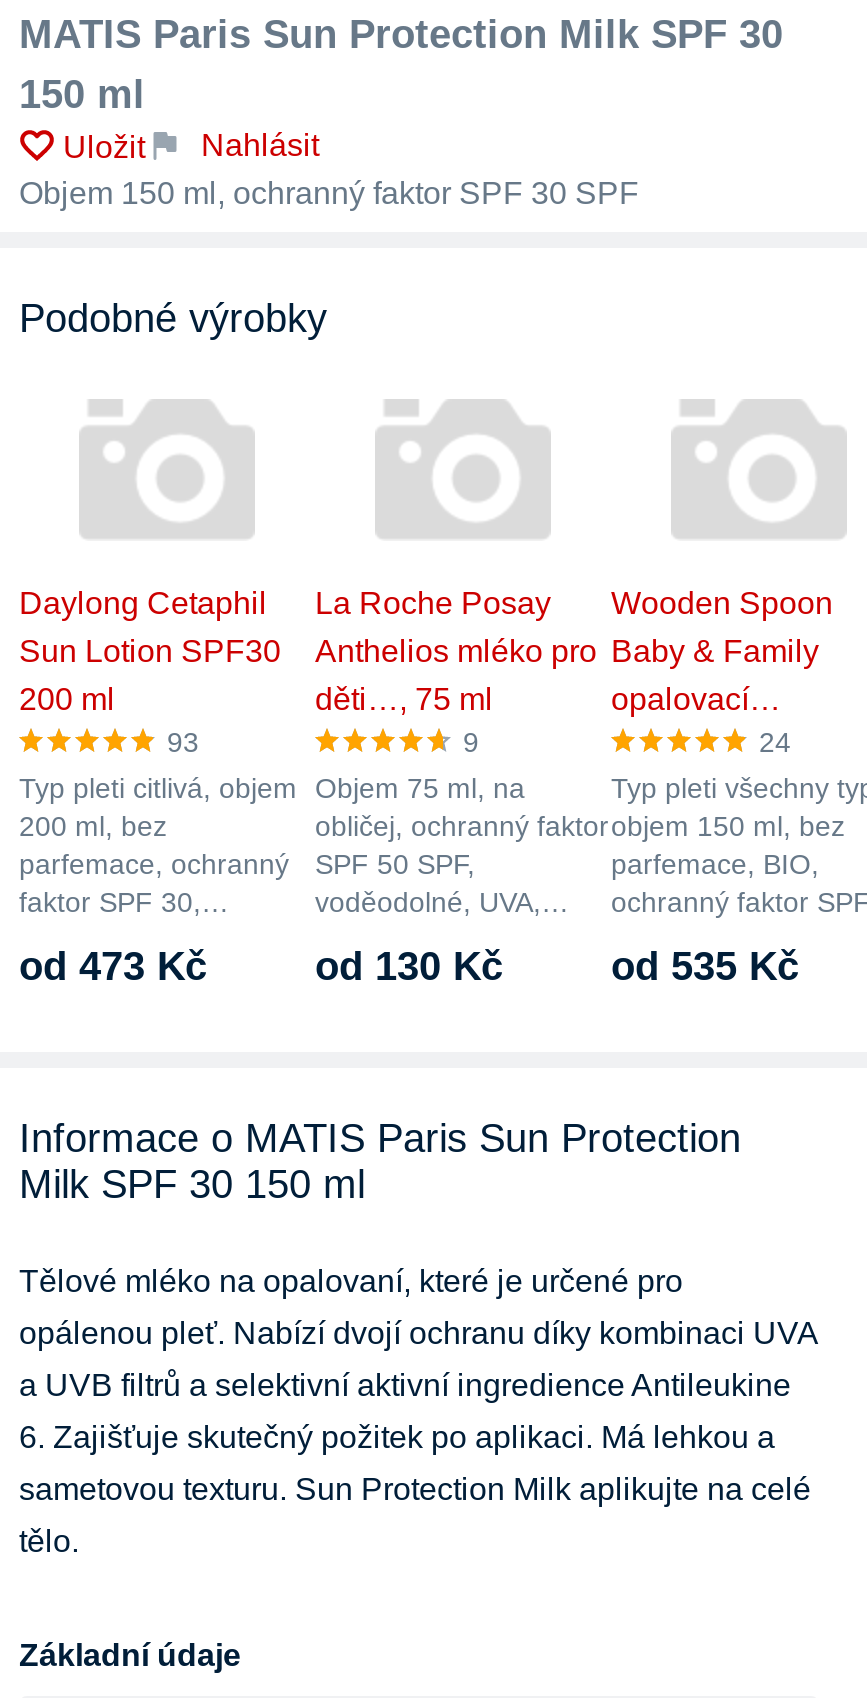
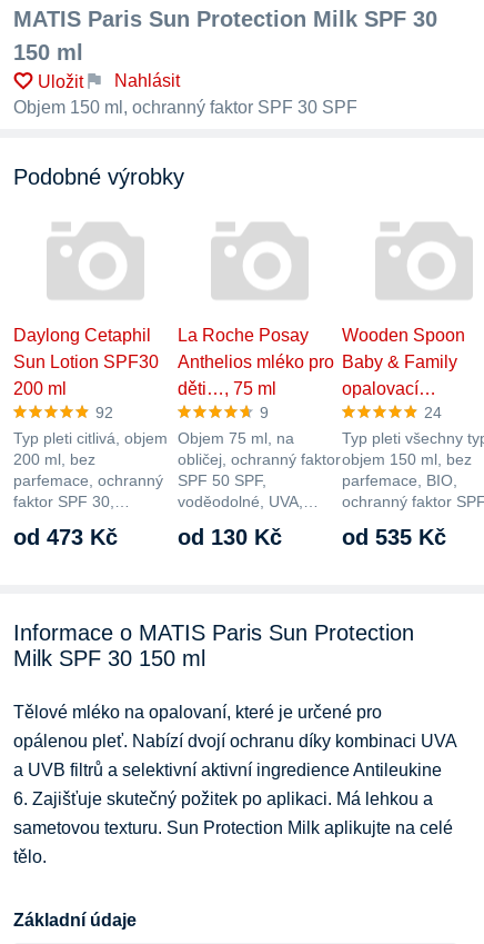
[167,726,199,758] 93 -> [95,404,113,421] 92

